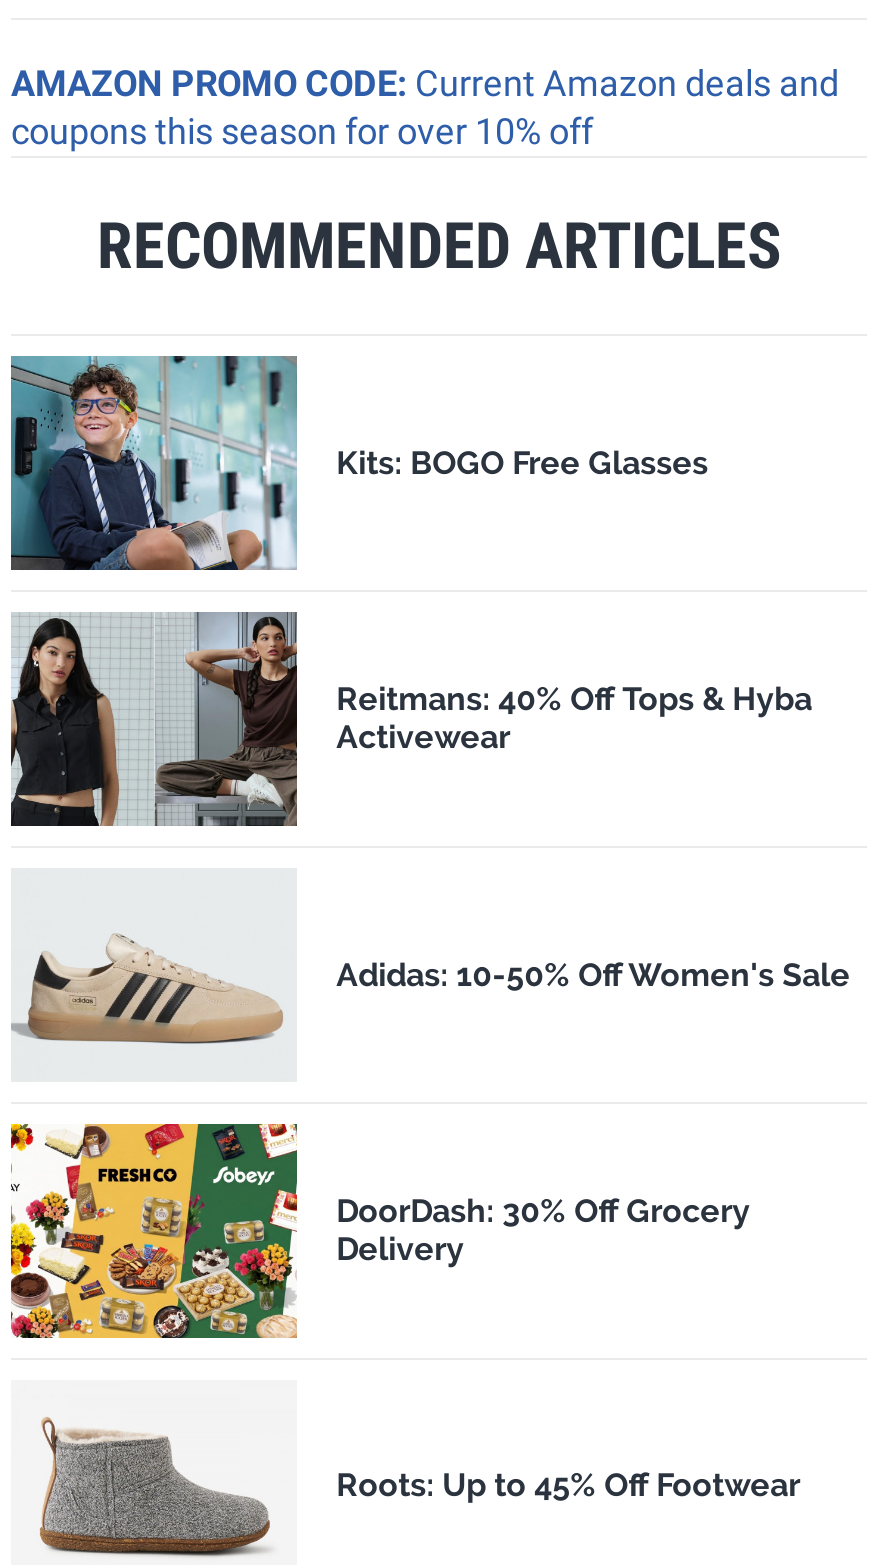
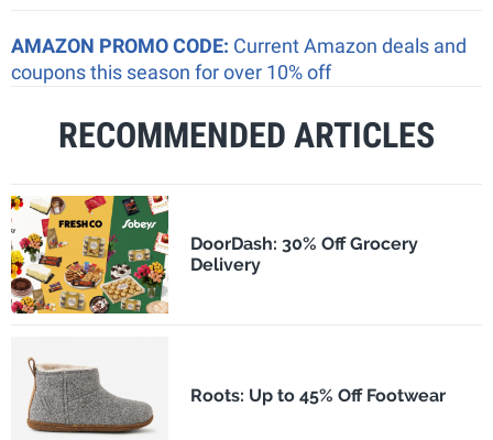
[9,354,708,572] [image] | Kits: BOGO Free Glasses -> none
[9,610,812,828] [image] | Reitmans: 40% Off Tops & Hyba | Activewear -> none
[11,932,850,1046] [image] | Adidas: 10-50% Off Women's Sale -> none

